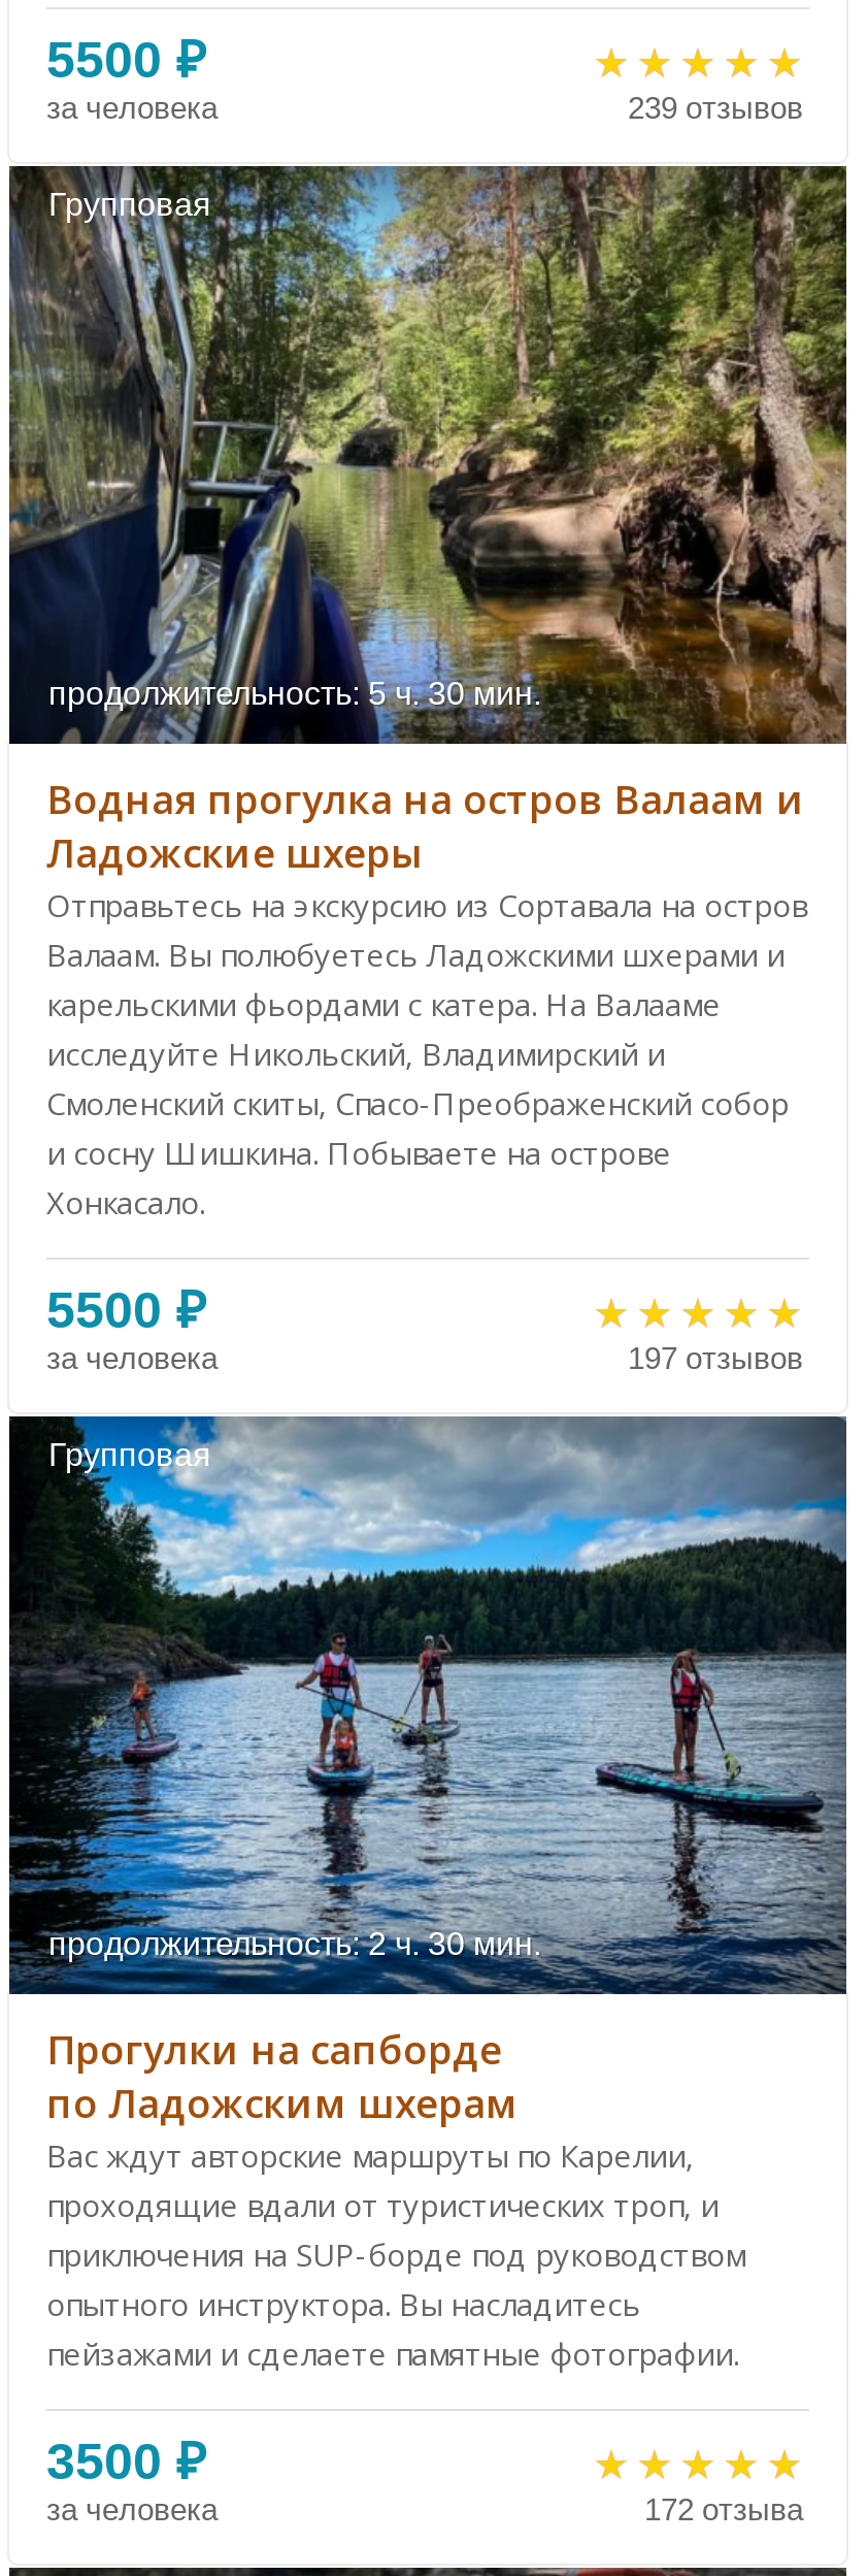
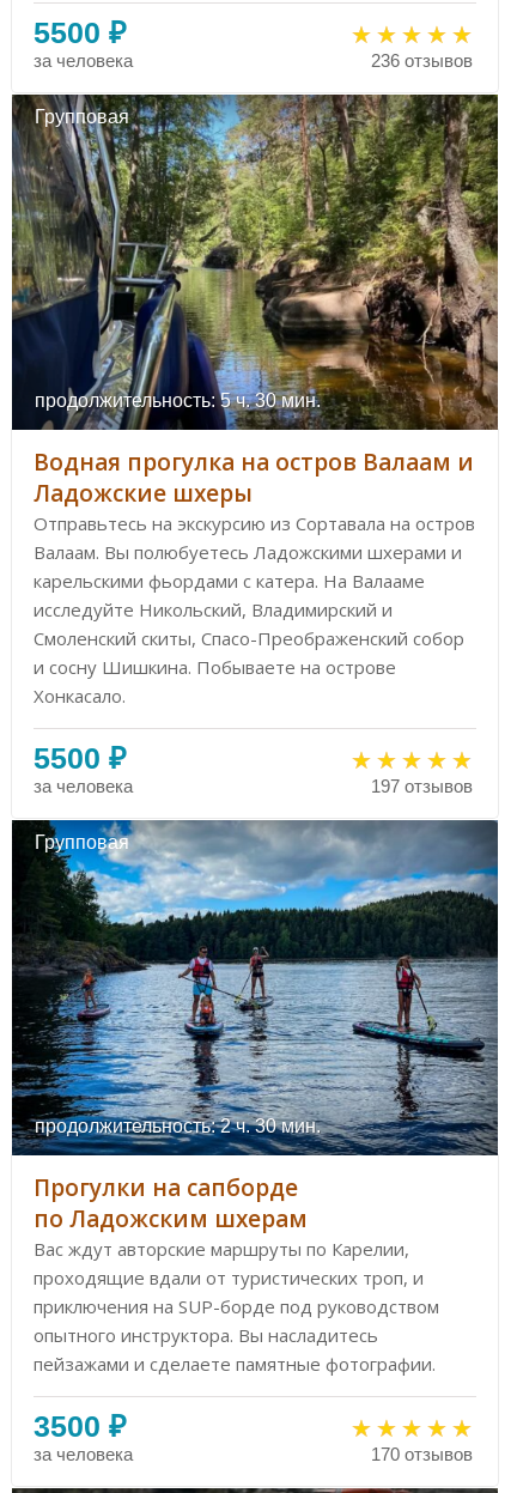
[628,90,803,125] 239 отзывов -> [371,50,473,71] 236 отзывов
[644,2491,803,2526] 172 отзыва -> [371,1444,473,1464] 170 отзывов

